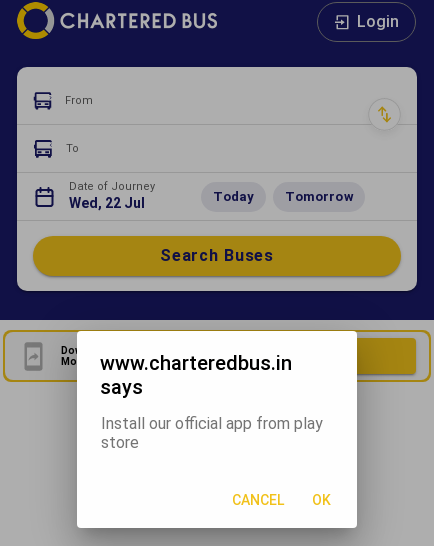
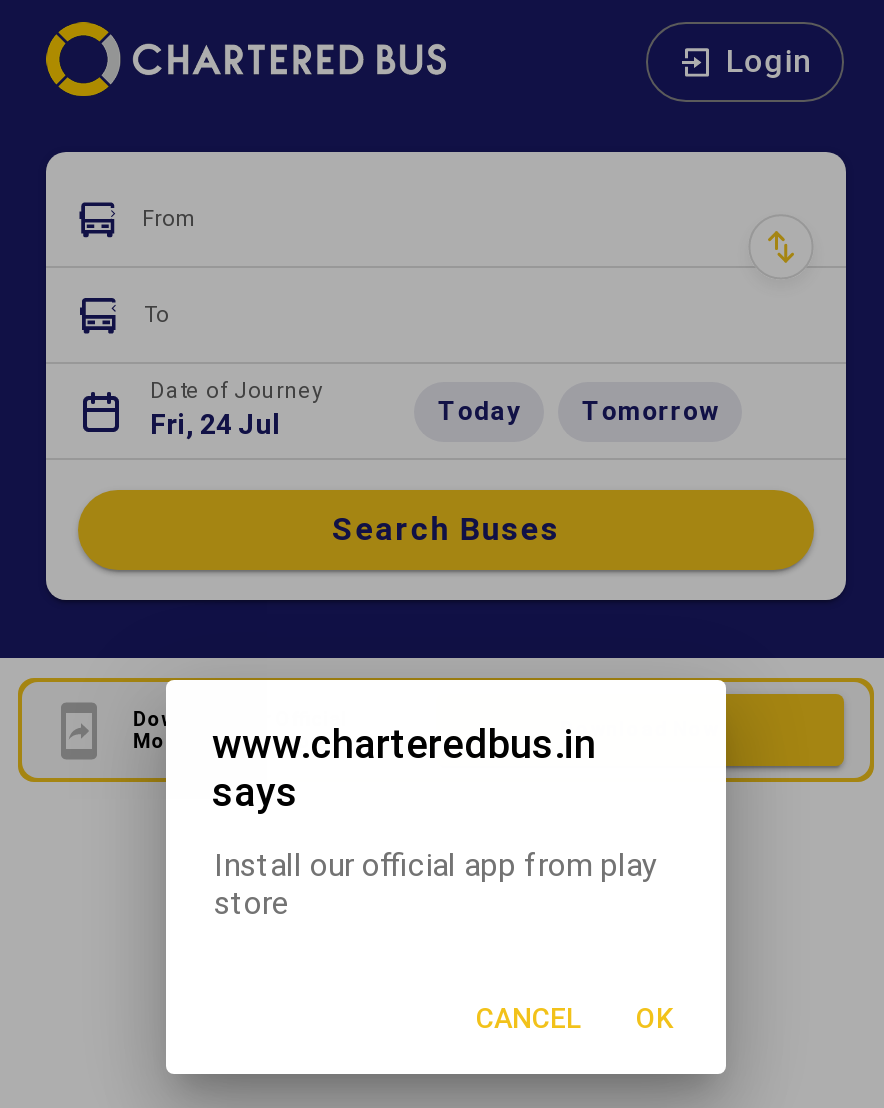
[69,195,145,211] Wed, 22 Jul -> [150,408,280,440] Fri, 24 Jul

